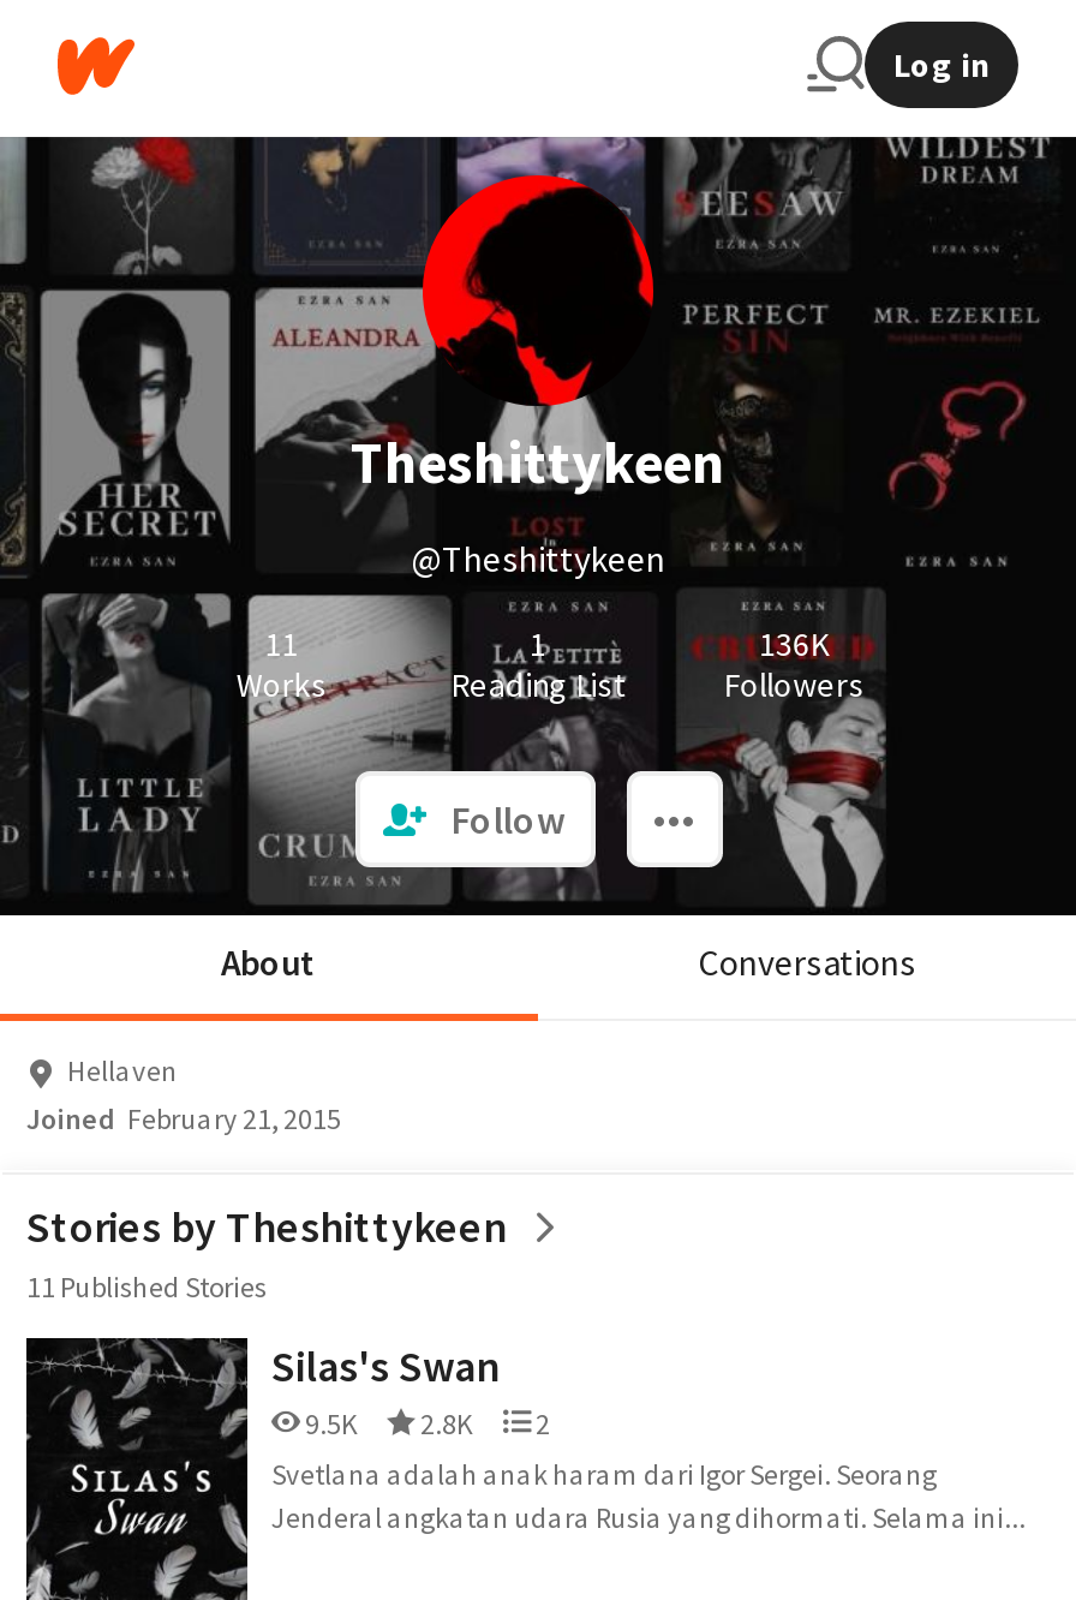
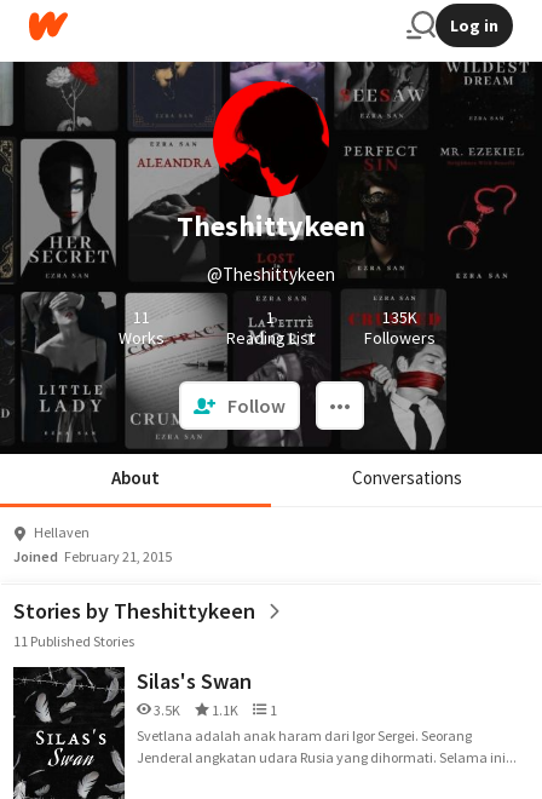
[759,622,829,665] 136K -> [382,306,418,328] 135K
[300,1405,550,1441] 9.5K | 2.8K | 2 -> [151,701,277,719] 3.5K | 1.1K | 1

